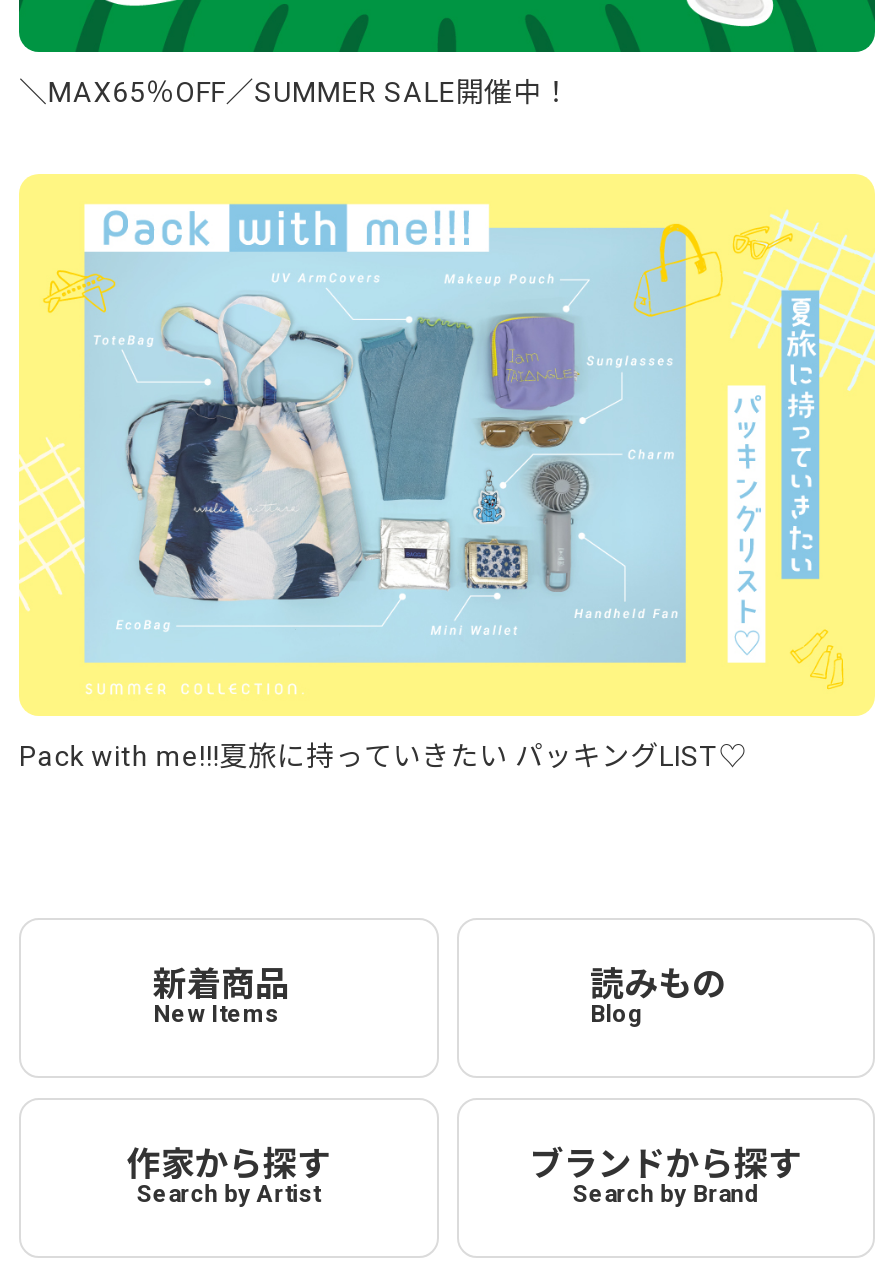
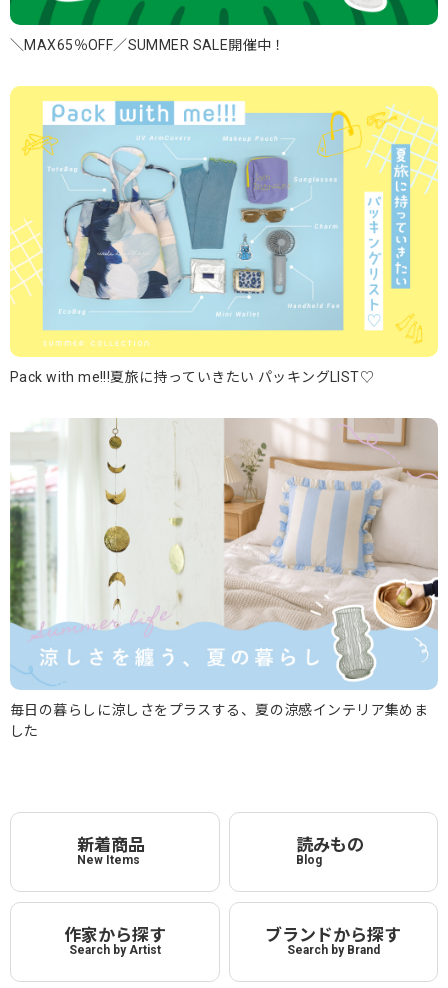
none -> [9,417,439,738] [image] | 毎日の暮らしに涼しさをプラスする、夏の涼感インテリア集めま | した

